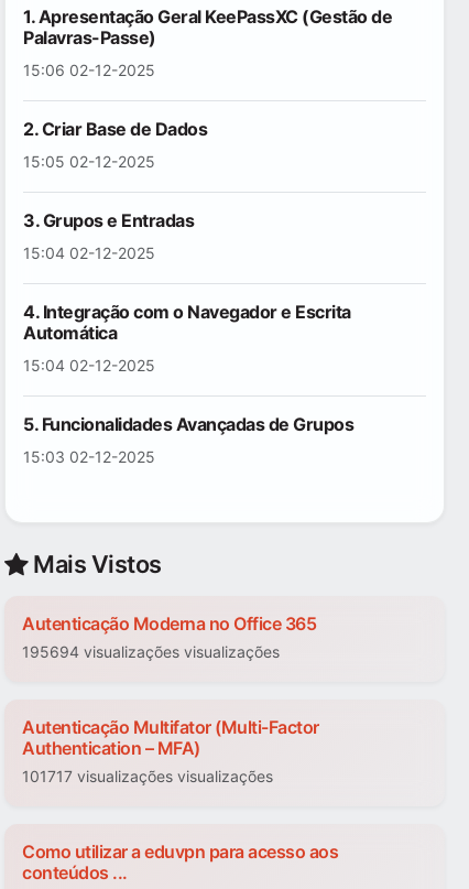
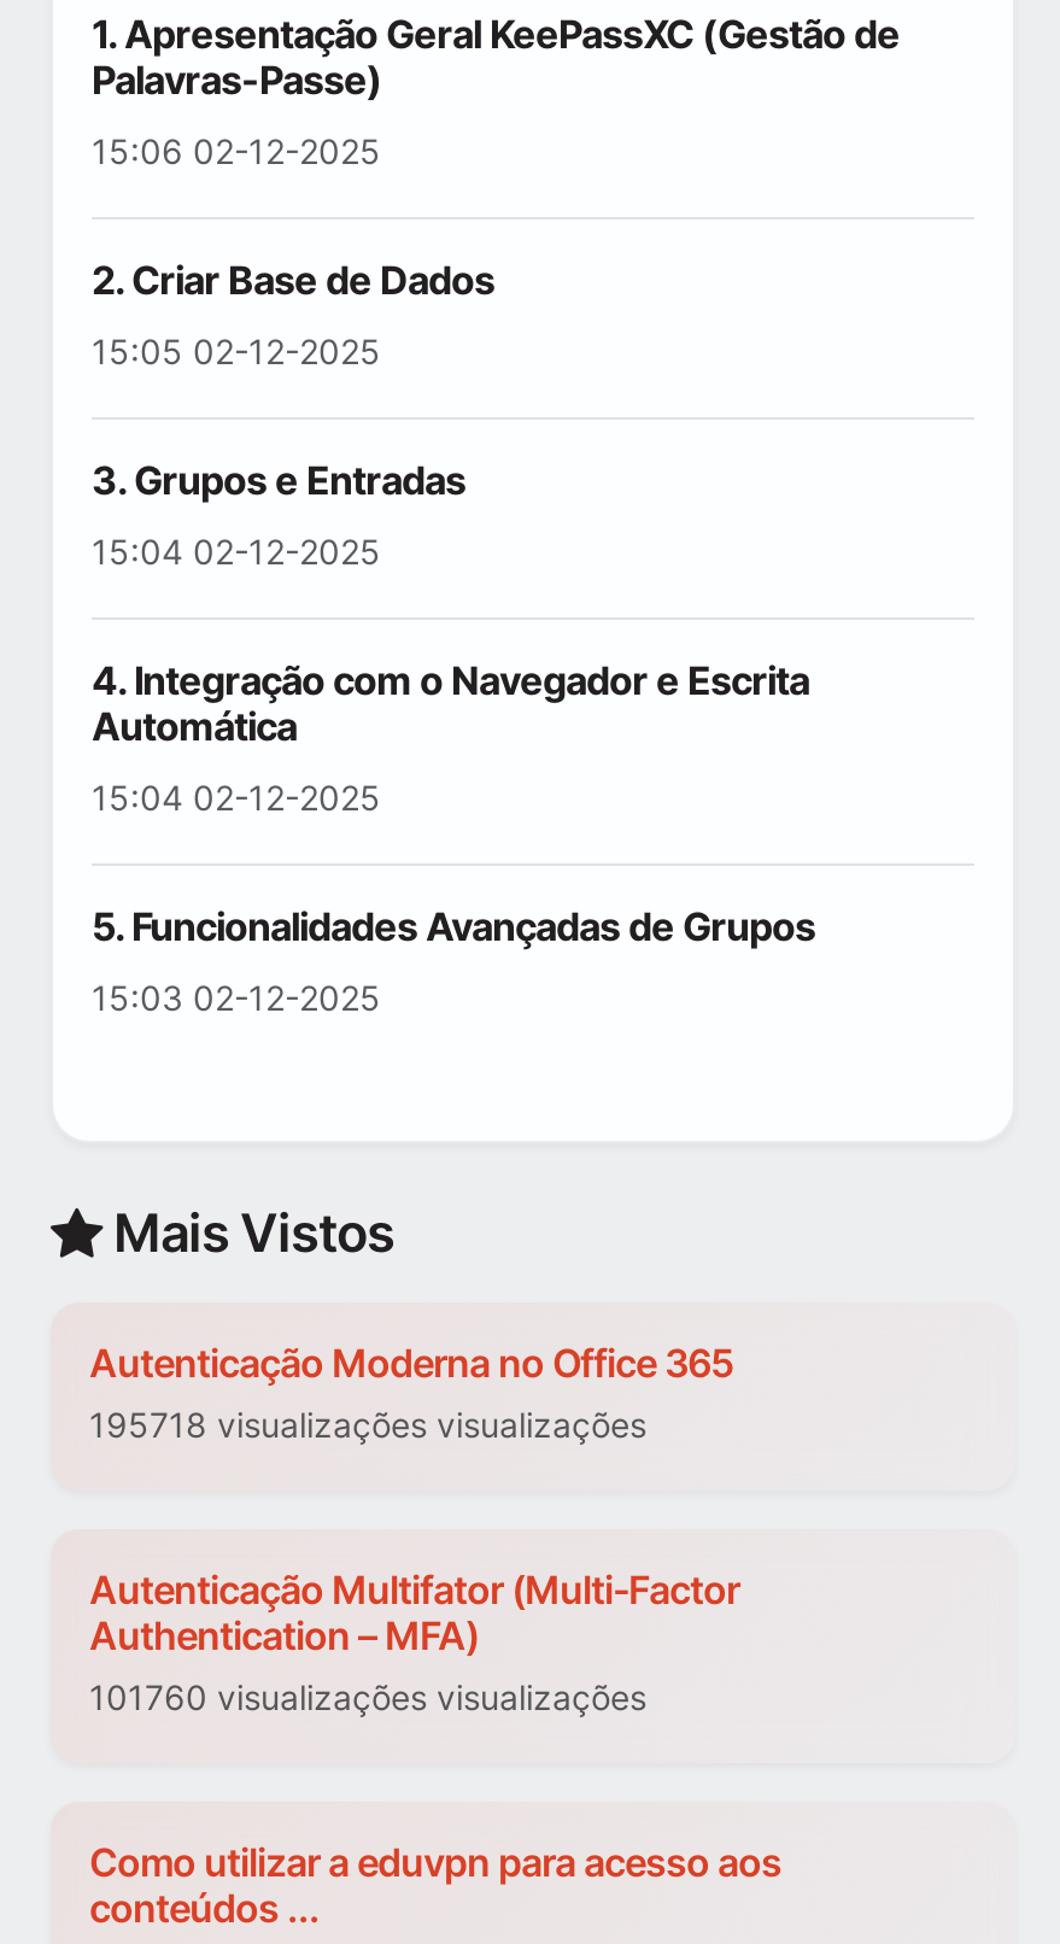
[22,643,280,662] 195694 visualizações visualizações -> [89,1405,646,1446] 195718 visualizações visualizações
[22,767,273,786] 101717 visualizações visualizações -> [89,1677,646,1718] 101760 visualizações visualizações

